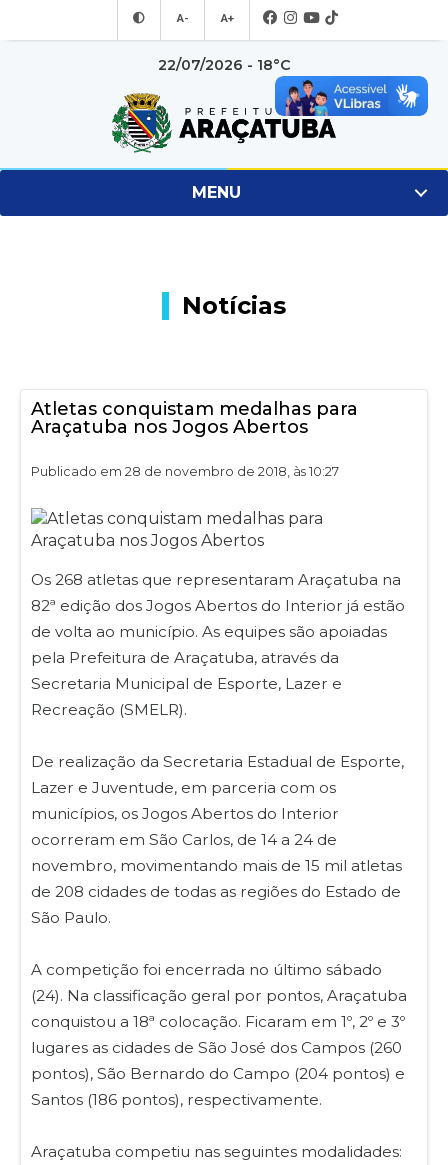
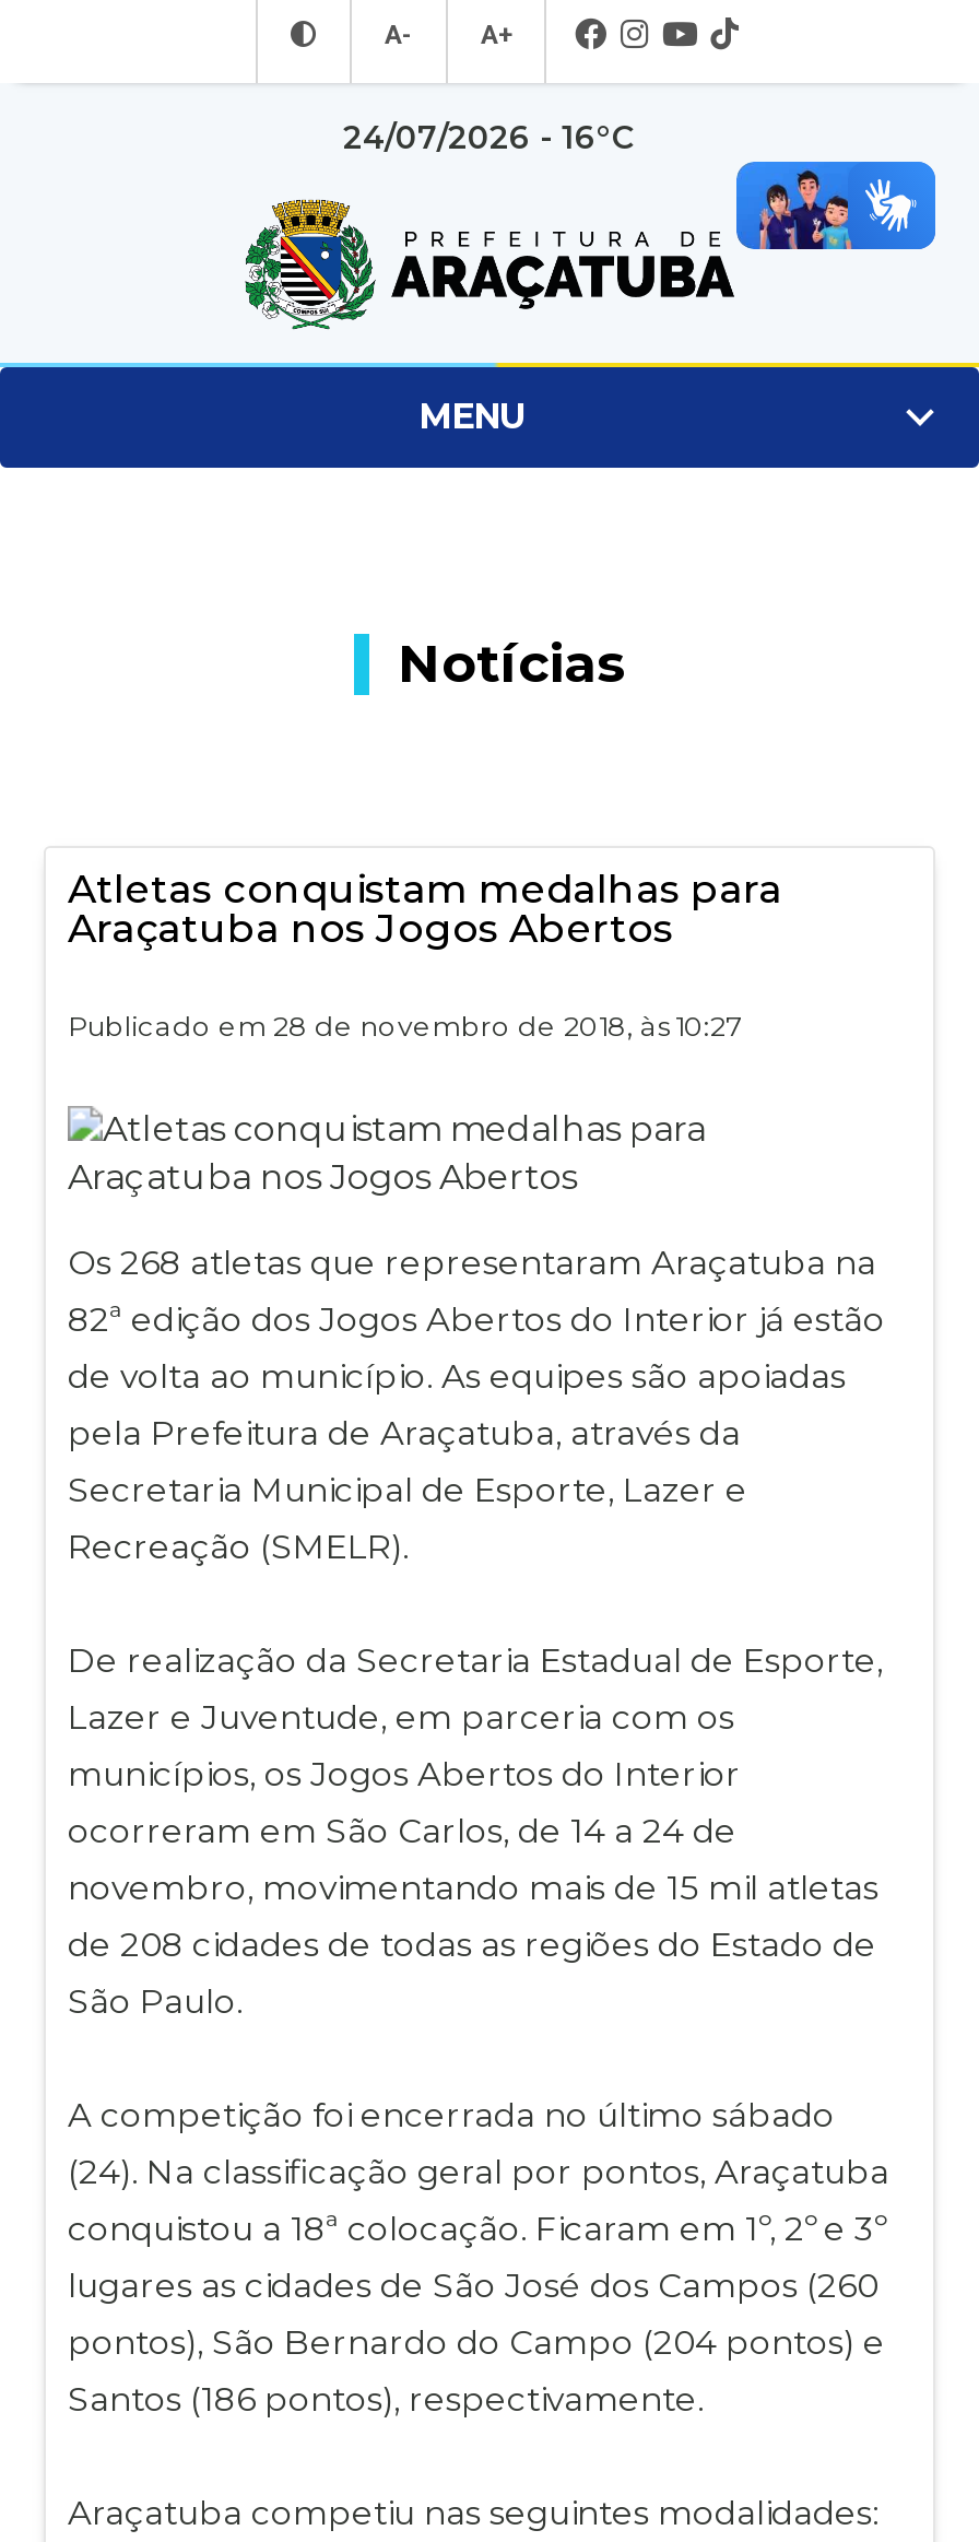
[157,56,290,74] 22/07/2026 - 18°C -> [343,118,636,157] 24/07/2026 - 16°C
[274,75,389,117] [image] -> [601,162,852,267] [image]

